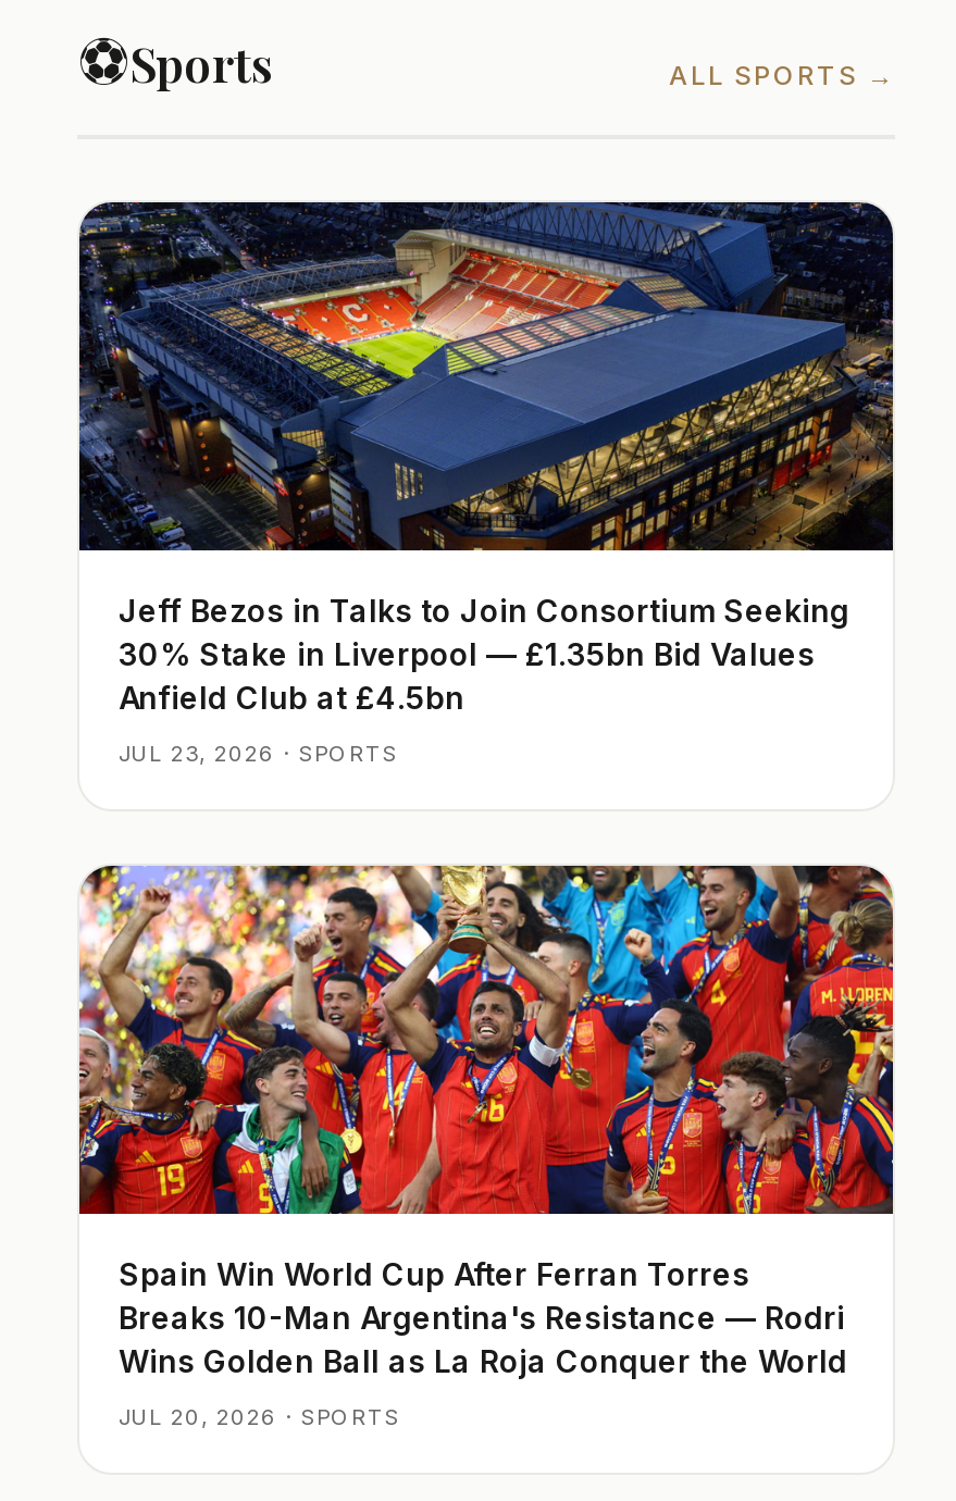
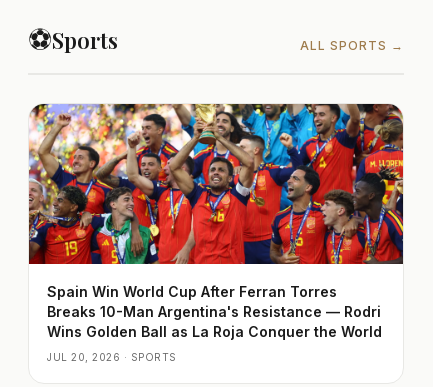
[77,200,895,766] [image] | Jeff Bezos in Talks to Join Consortium Seeking | 30% Stake in Liverpool — £1.35bn Bid Values | Anfield Club at £4.5bn | JUL 23, 2026 · SPORTS -> none

